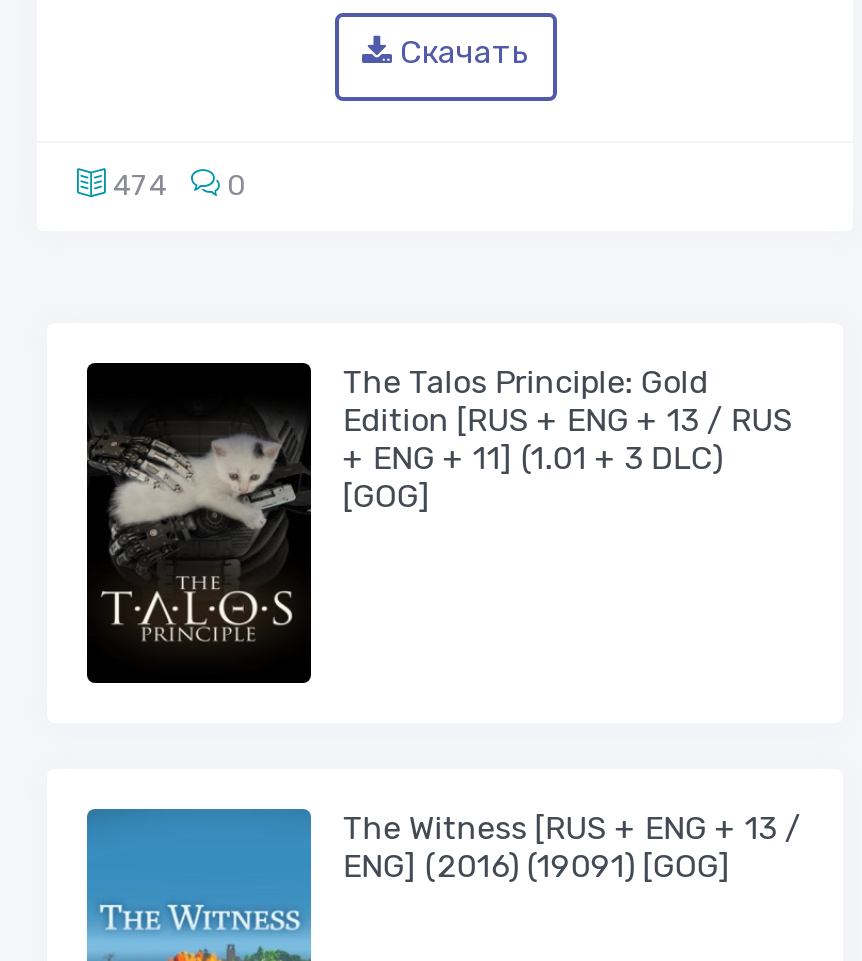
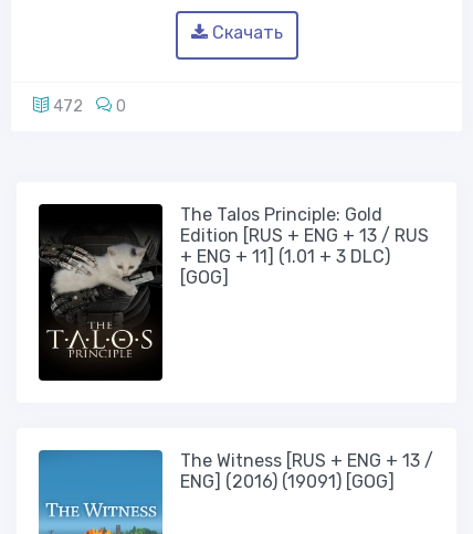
[105,169,245,203] 474 0 -> [49,97,126,116] 472 0

